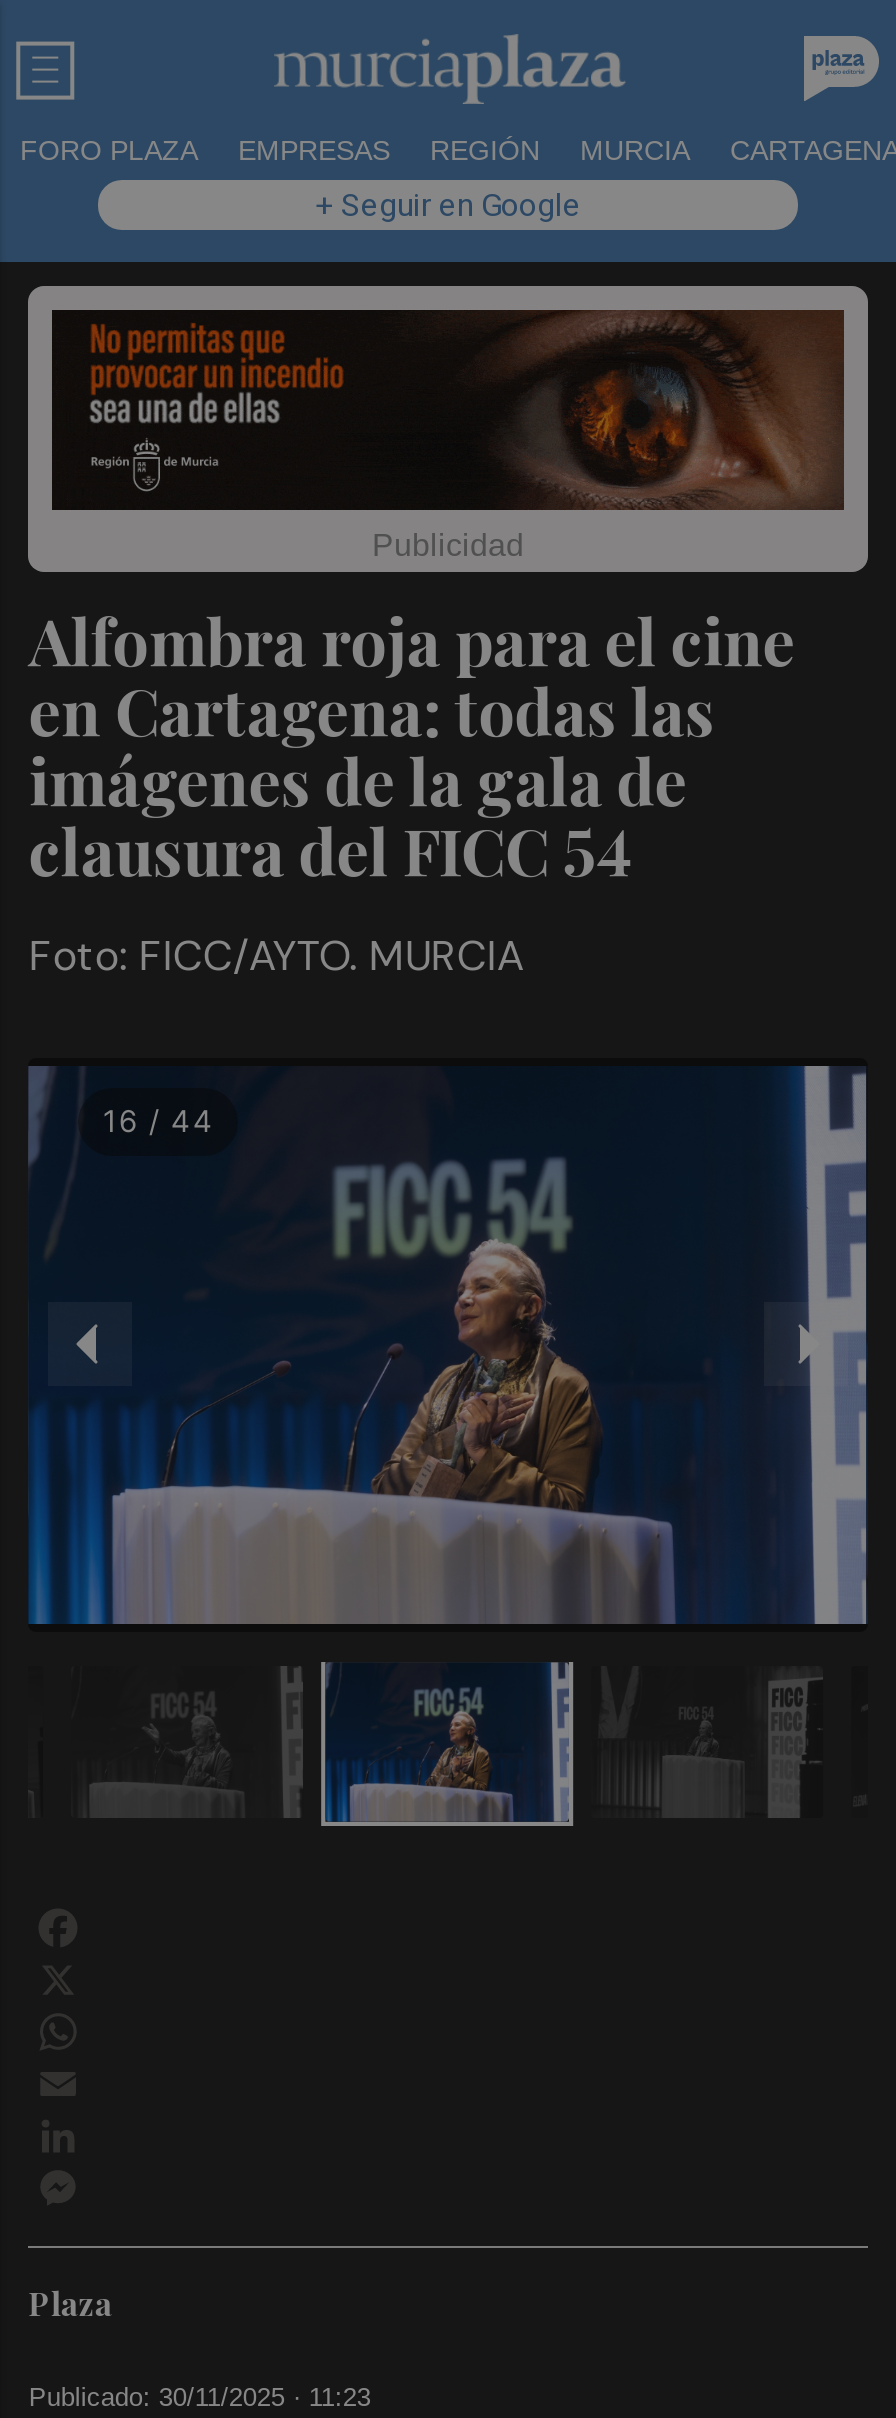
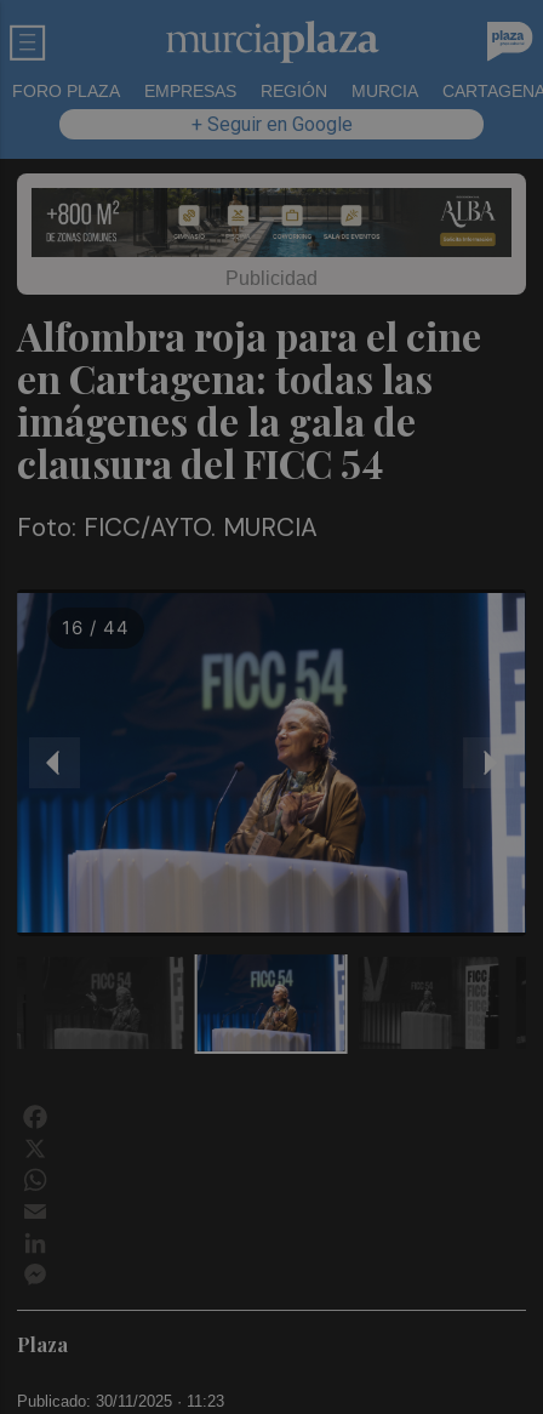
[56,310,844,512] [image] -> [35,188,511,258] [image]

